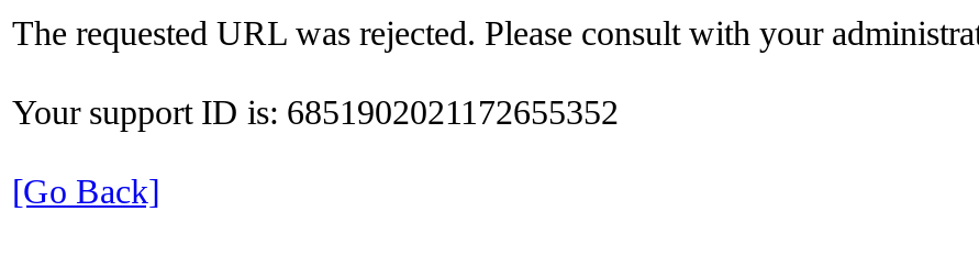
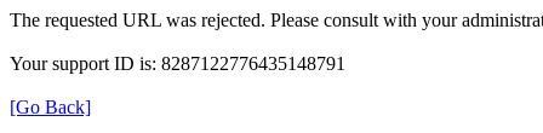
[12,93,619,131] Your support ID is: 6851902021172655352 -> [10,53,345,74] Your support ID is: 8287122776435148791

